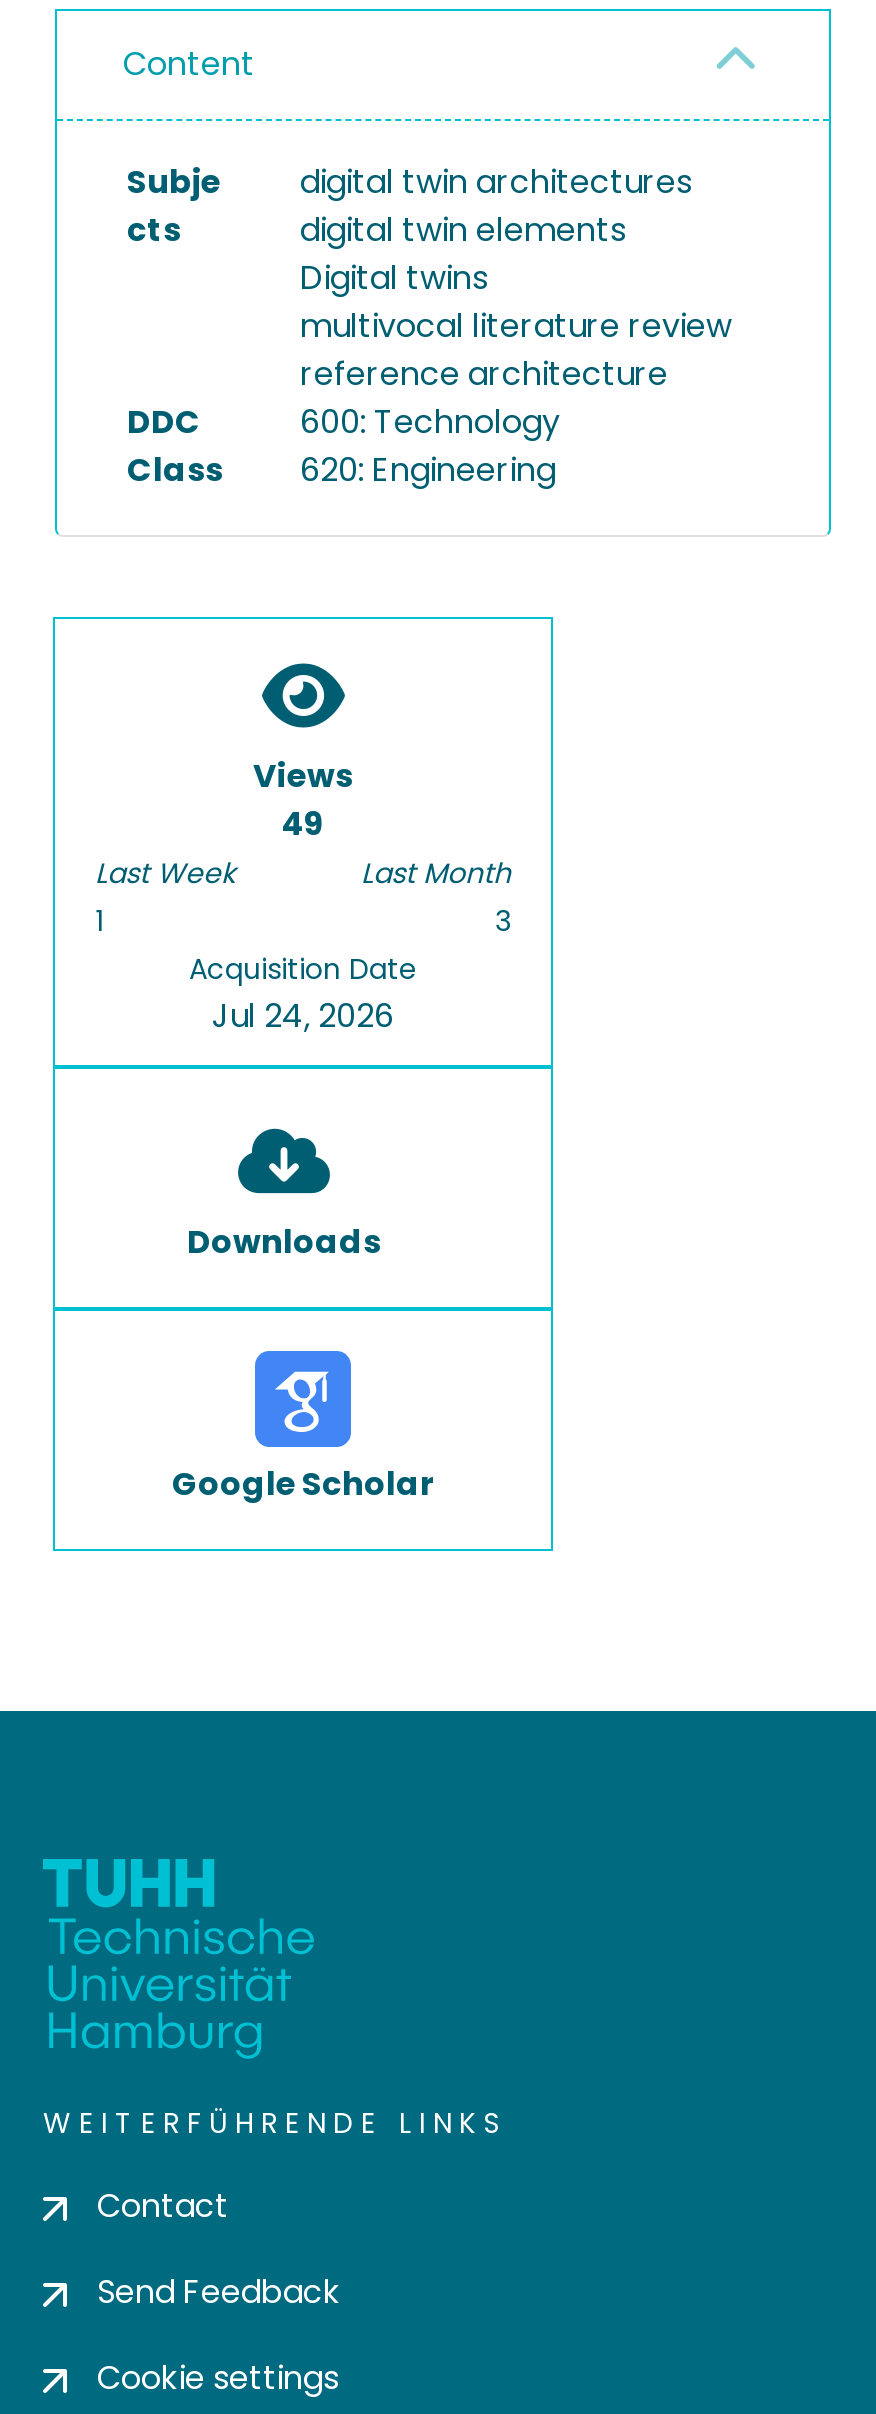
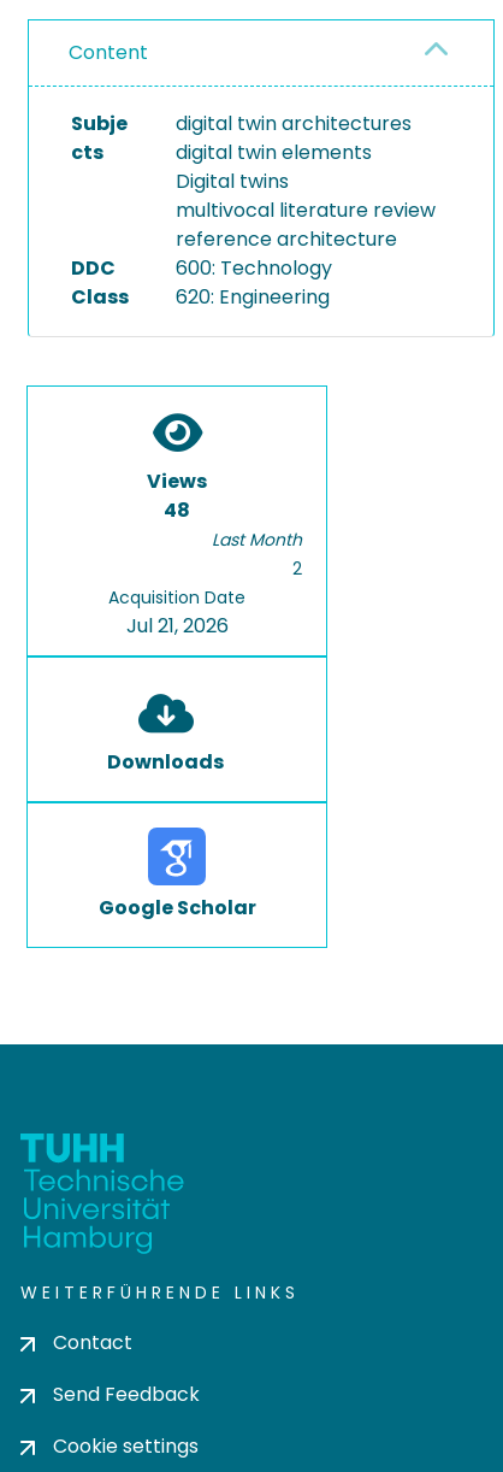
[95,801,325,941] 49 | Last Week | 1 -> [164,496,190,524] 48
[495,901,511,941] 3 -> [292,557,302,581] 2
[212,993,394,1039] Jul 24, 2026 -> [126,612,228,640] Jul 21, 2026

